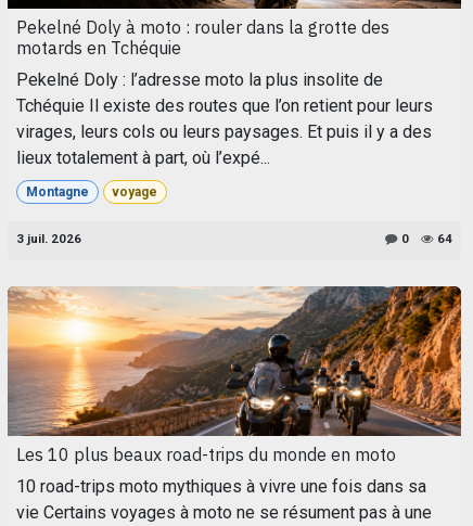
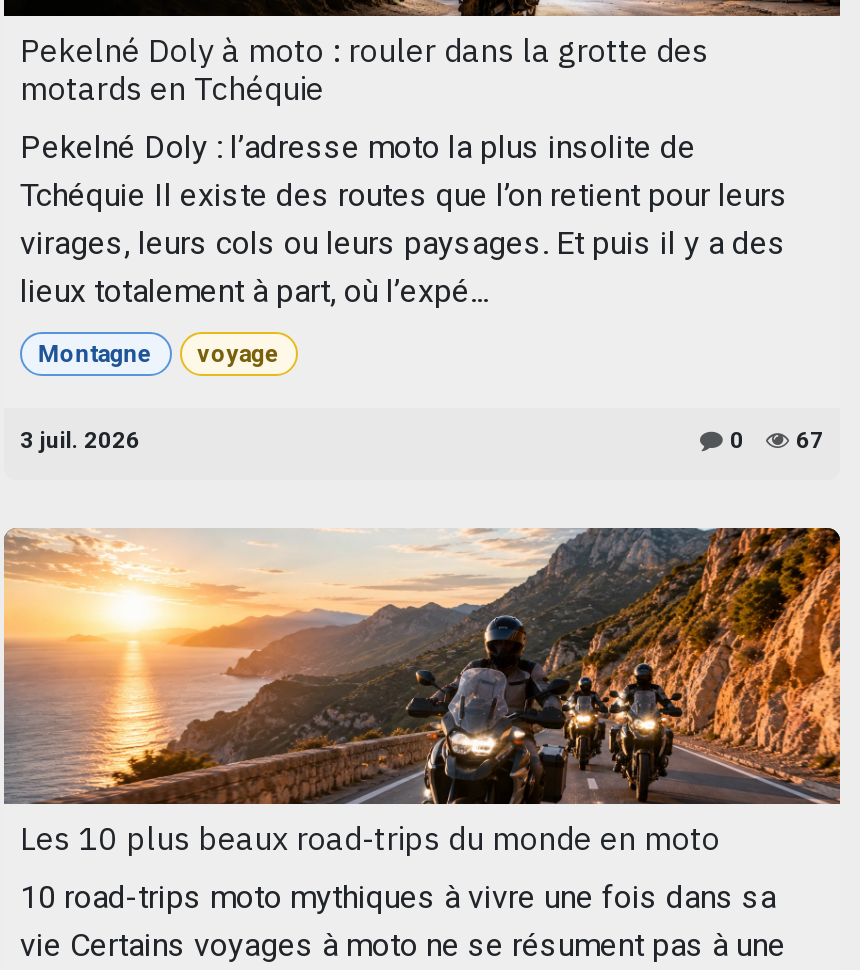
[401,231,452,246] 0 64 -> [730,426,824,454] 0 67

